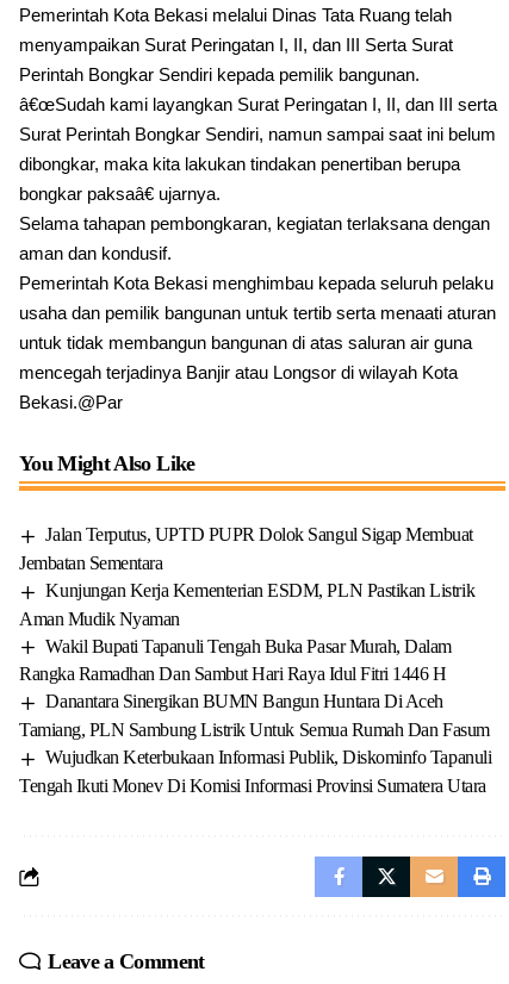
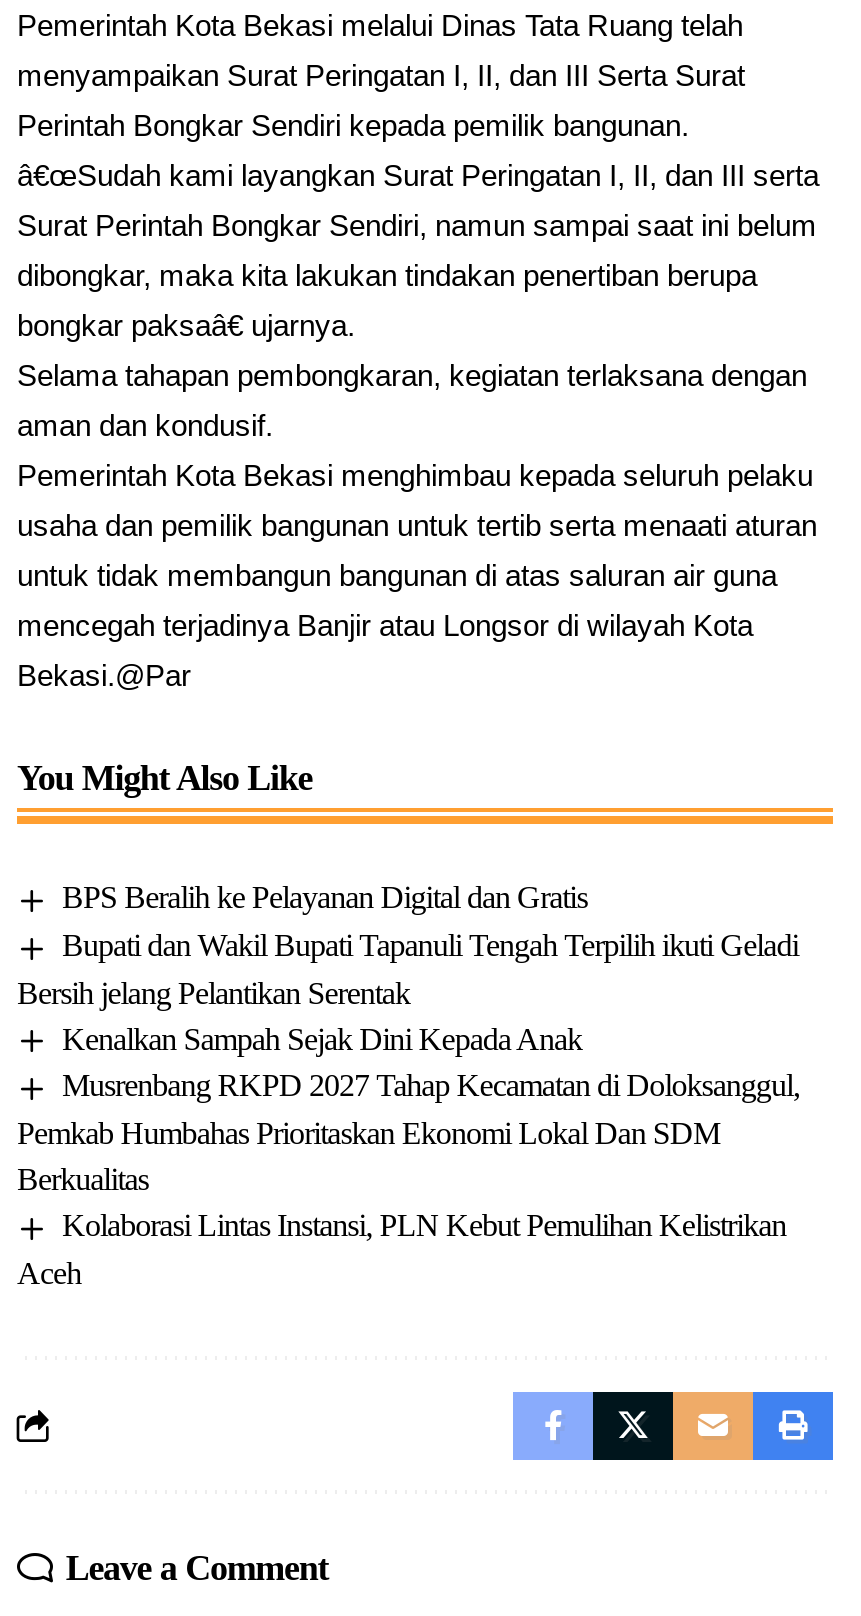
[19,524,491,796] Jalan Terputus, UPTD PUPR Dolok Sangul Sigap Membuat | Jembatan Sementara | Kunjungan Kerja Kementerian ESDM, PLN Pastikan Listrik | Aman Mudik Nyaman | Wakil Bupati Tapanuli Tengah Buka Pasar Murah, Dalam | Rangka Ramadhan Dan Sambut Hari Raya Idul Fitri 1446 H | Danantara Sinergikan BUMN Bangun Huntara Di Aceh | Tamiang, PLN Sambung Listrik Untuk Semua Rumah Dan Fasum | Wujudkan Keterbukaan Informasi Publik, Diskominfo Tapanuli | Tengah Ikuti Monev Di Komisi Informasi Provinsi Sumatera Utara -> [17,880,800,1290] BPS Beralih ke Pelayanan Digital dan Gratis | Bupati dan Wakil Bupati Tapanuli Tengah Terpilih ikuti Geladi | Bersih jelang Pelantikan Serentak | Kenalkan Sampah Sejak Dini Kepada Anak | Musrenbang RKPD 2027 Tahap Kecamatan di Doloksanggul, | Pemkab Humbahas Prioritaskan Ekonomi Lokal Dan SDM | Berkualitas | Kolaborasi Lintas Instansi, PLN Kebut Pemulihan Kelistrikan | Aceh

